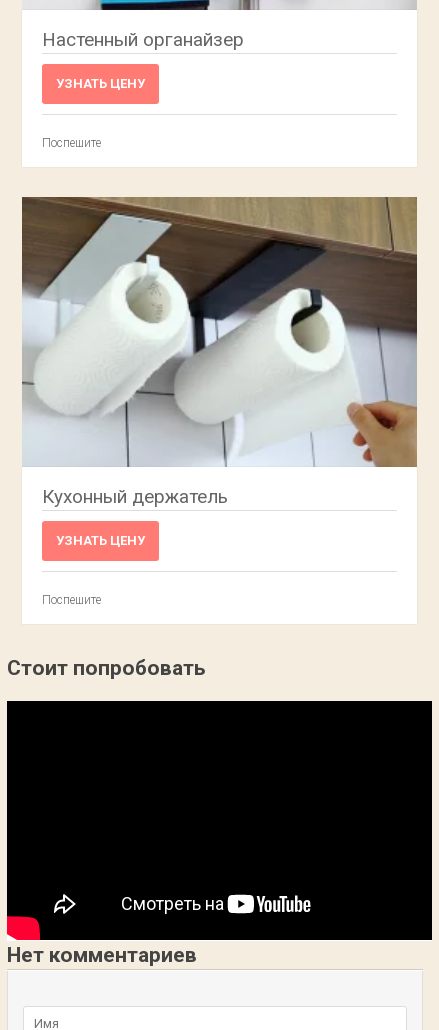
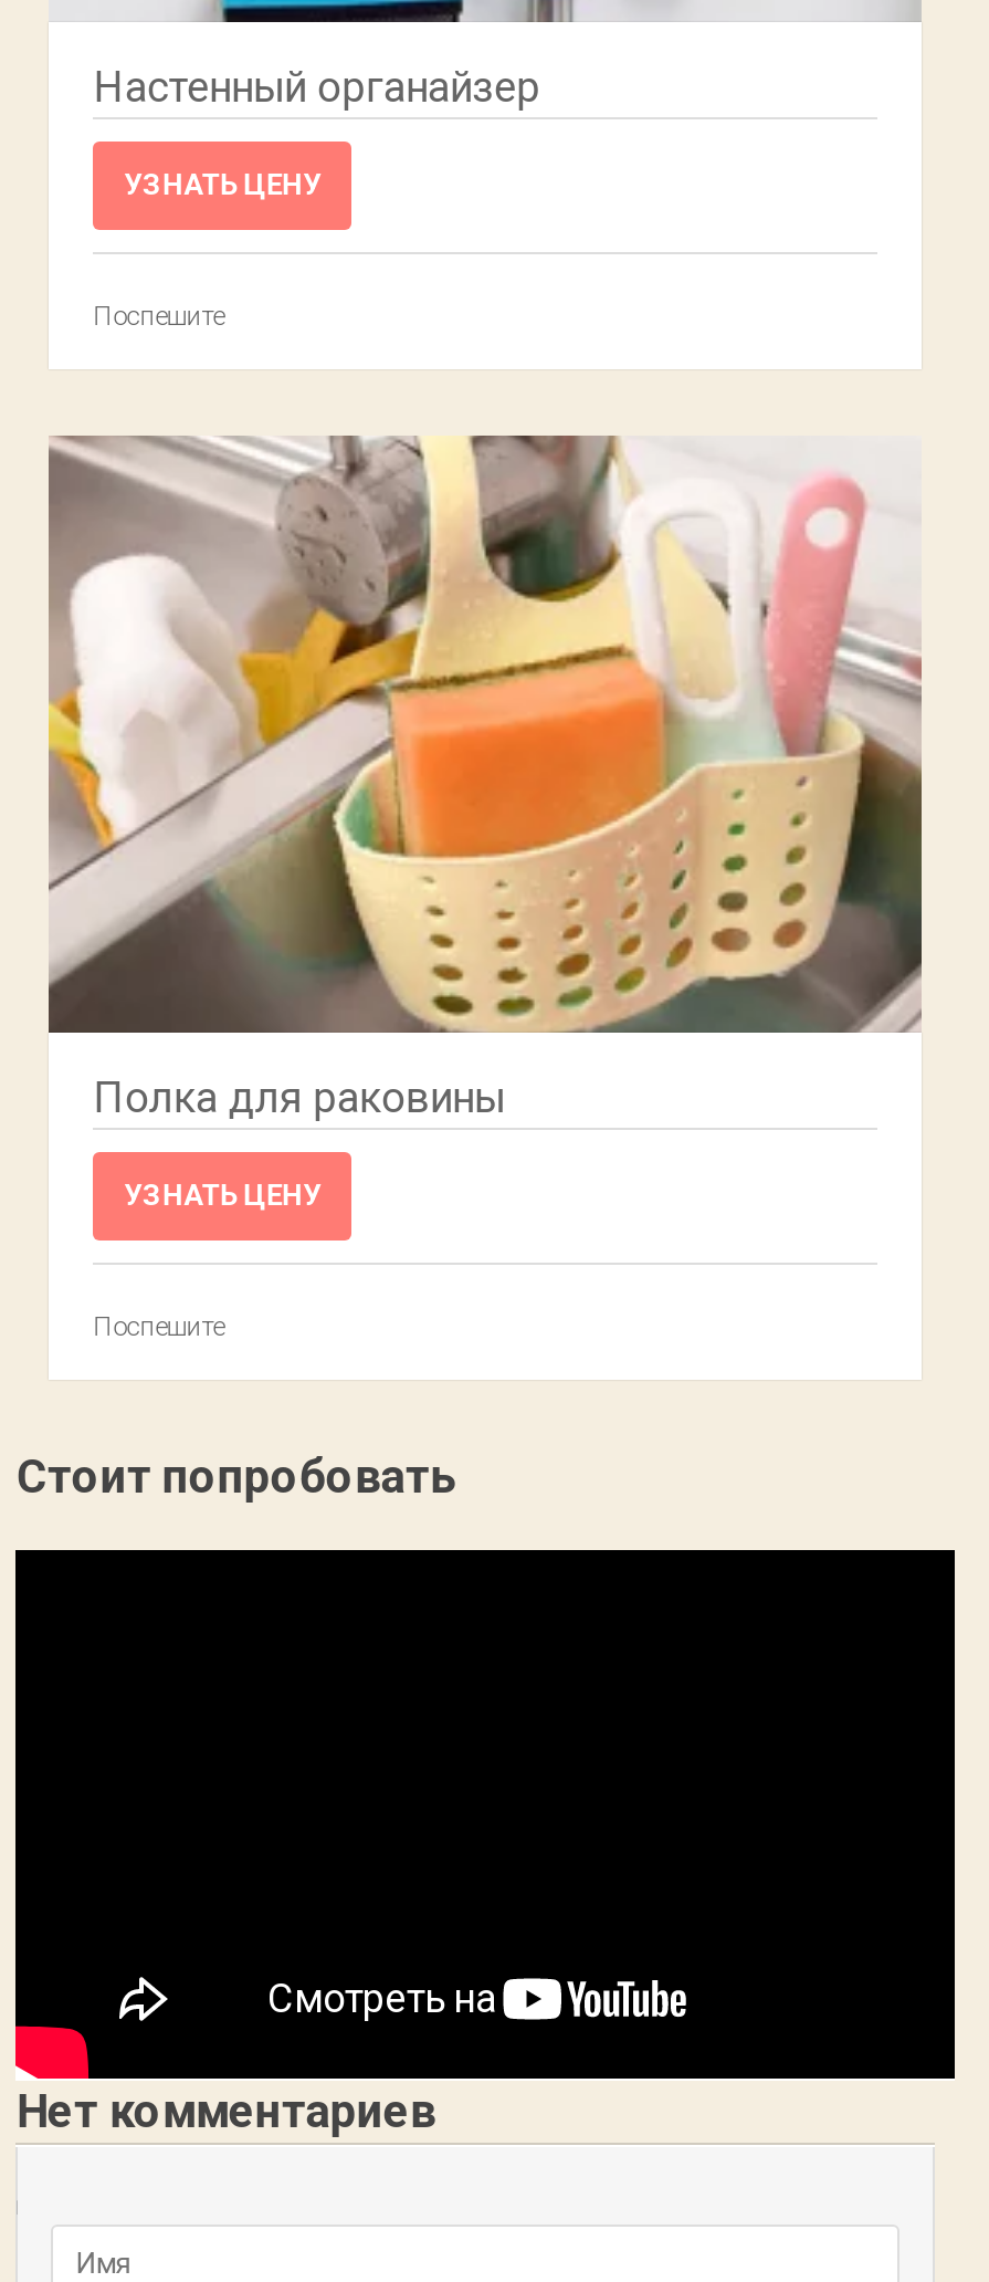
[21,196,418,508] [image] | Кухонный держатель -> [46,436,924,1123] [image] | Полка для раковины

